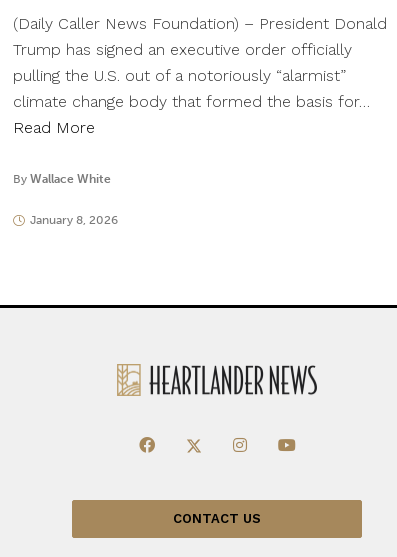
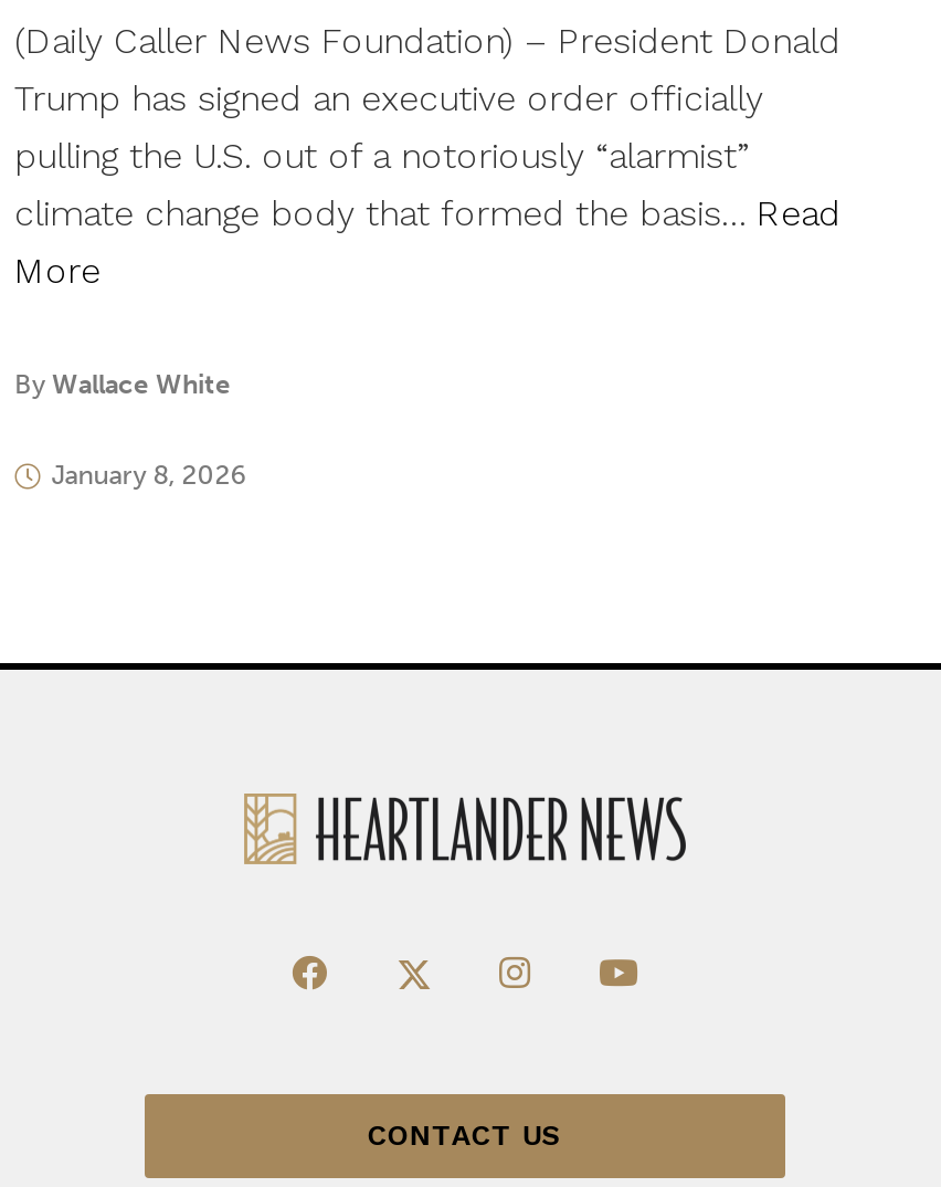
[13,92,370,137] climate change body that formed the basis for… | Read More -> [14,192,840,292] climate change body that formed the basis… Read | More

